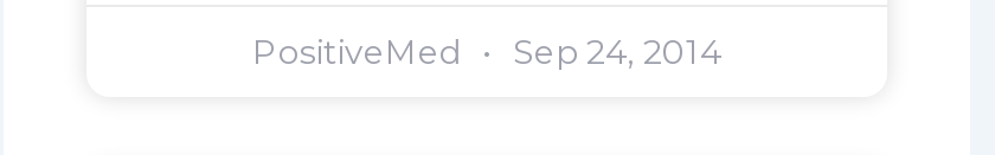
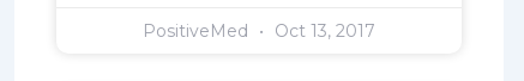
[252,31,721,74] PositiveMed Sep 24, 2014 -> [143,20,375,41] PositiveMed Oct 13, 2017

